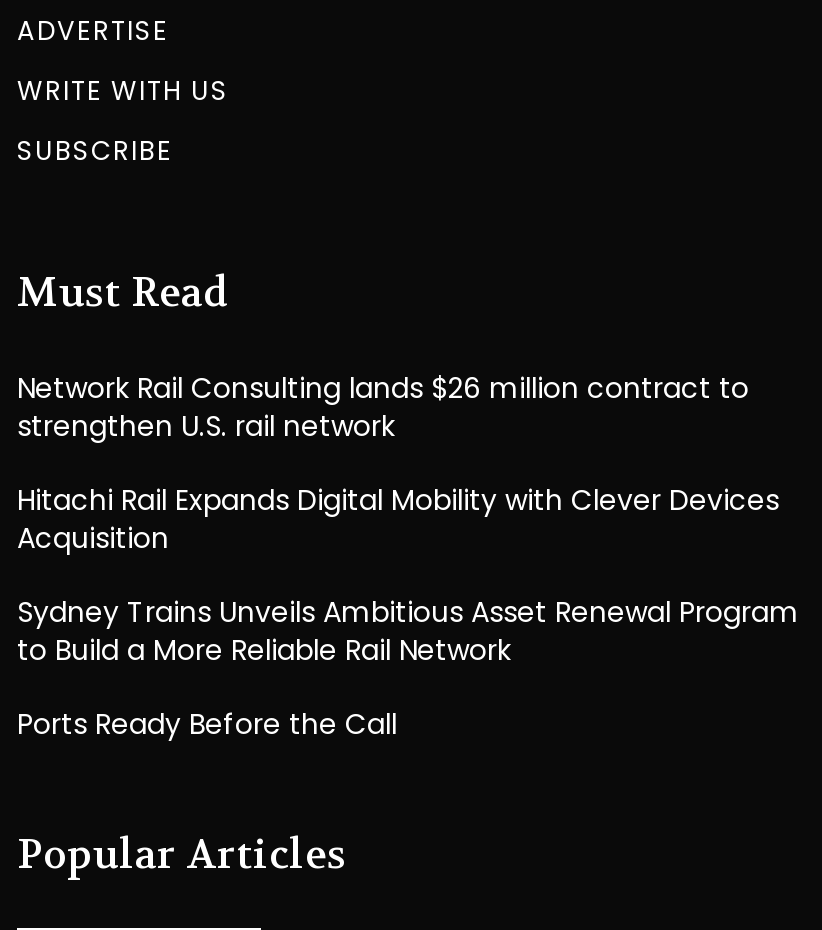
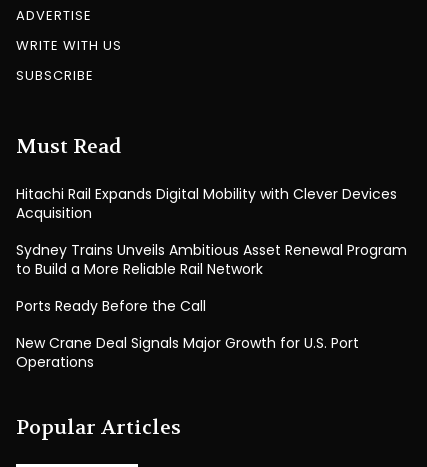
[17,369,749,447] Network Rail Consulting lands $26 million contract to | strengthen U.S. rail network -> none
moved [17,481,799,745] -> [16,184,407,316]: Hitachi Rail Expands Digital Mobility with Clever Devices | Acquisition | Sydney Trains Unveils Ambitious Asset Renewal Program | to Build a More Reliable Rail Network | Ports Ready Before the Call
none -> [16,333,359,372] New Crane Deal Signals Major Growth for U.S. Port | Operations

